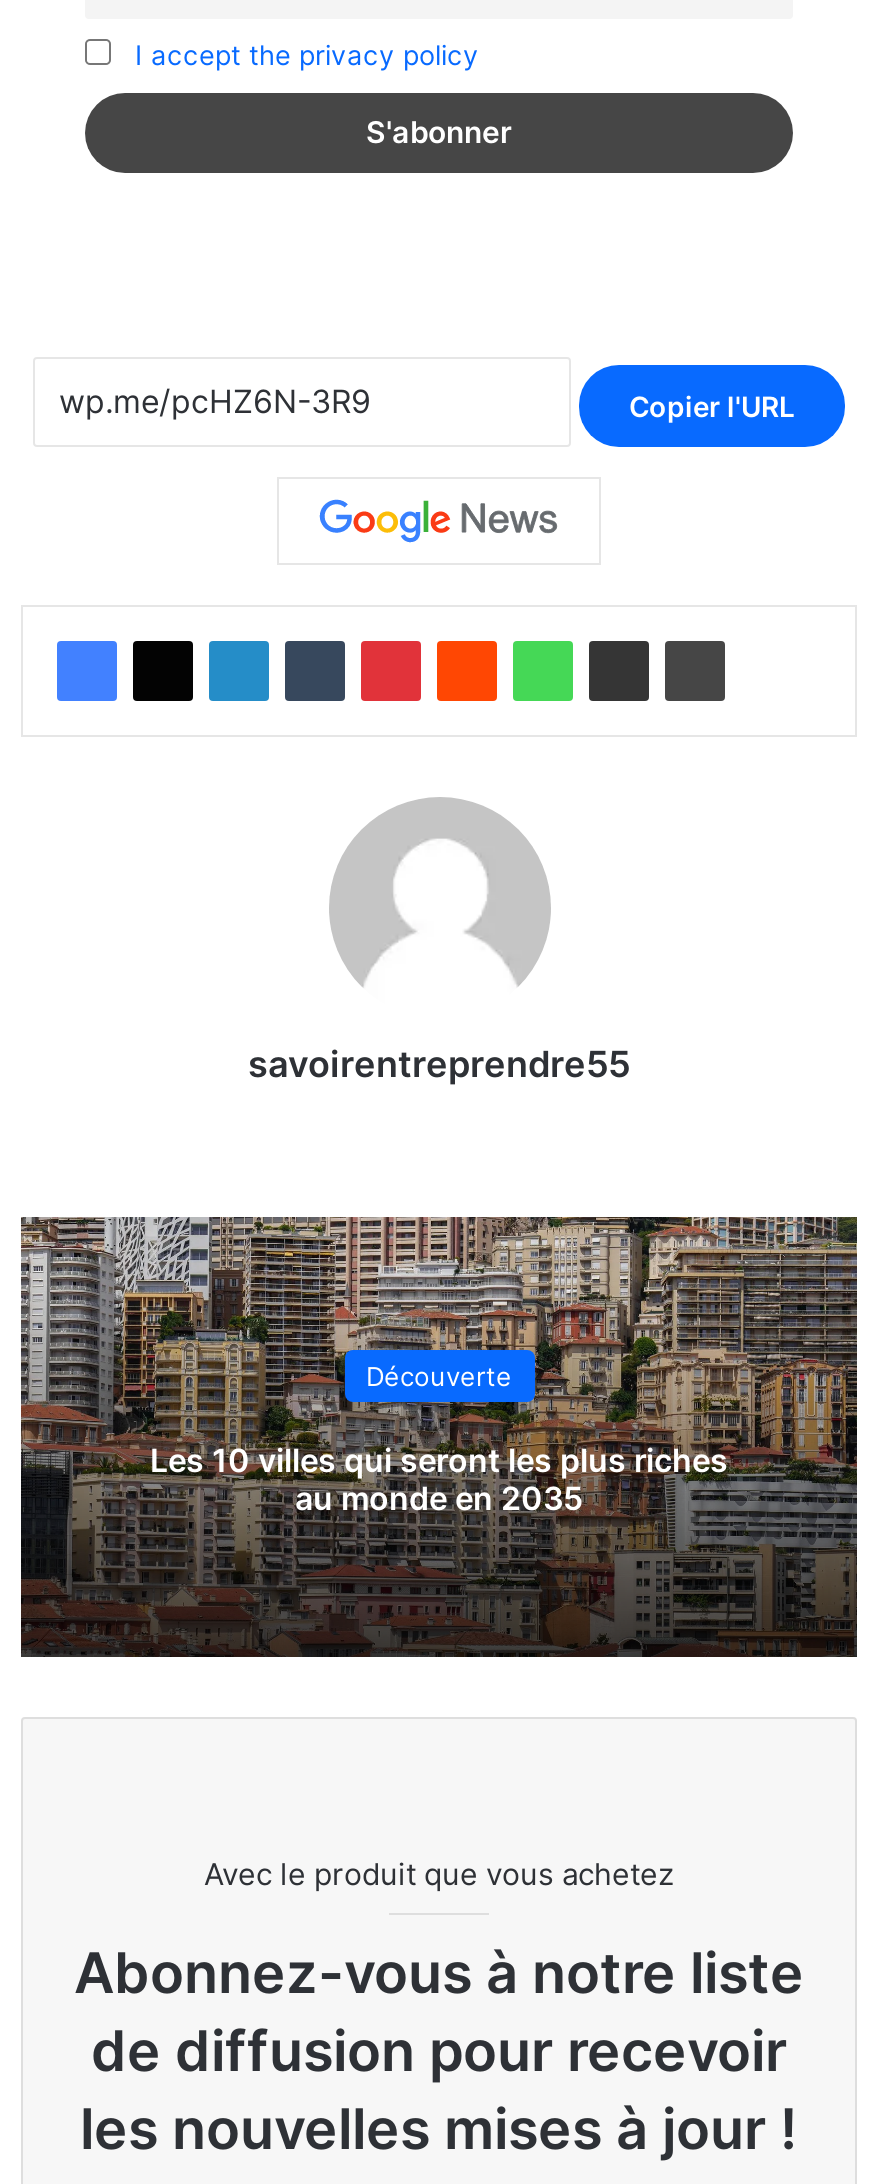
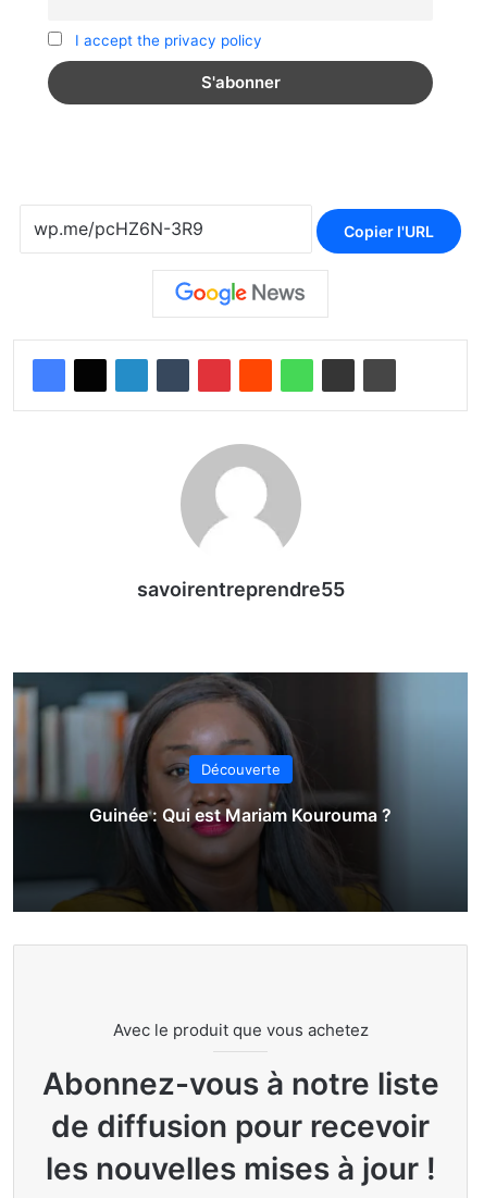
[21,1215,859,1657] [image] | Les 10 villes qui seront les plus riches | au monde en 2035 -> [13,671,469,912] [image] | Guinée : Qui est Mariam Kourouma ?

